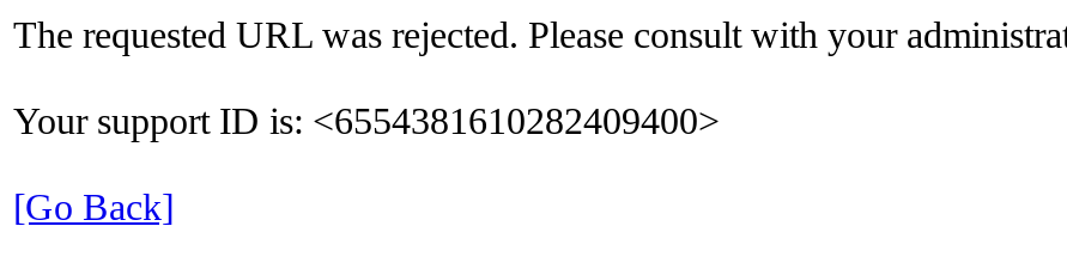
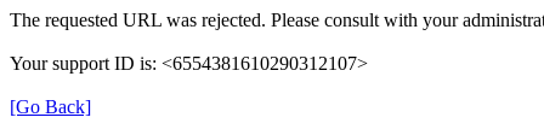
[13,100,720,141] Your support ID is: <6554381610282409400> -> [10,53,368,74] Your support ID is: <6554381610290312107>

